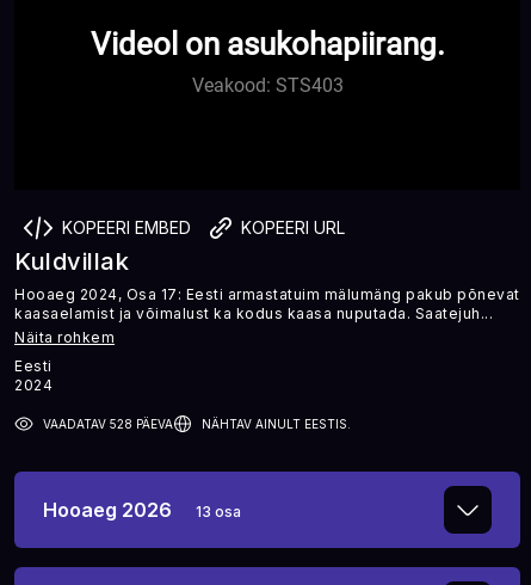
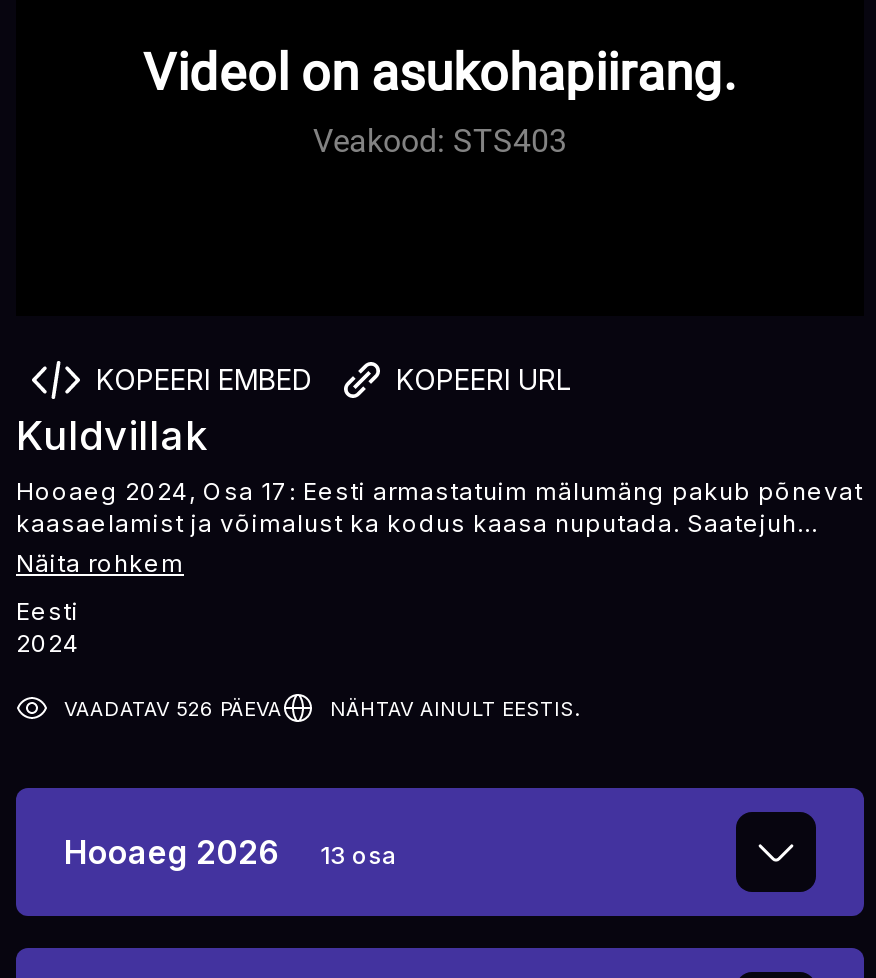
[43,416,173,430] VAADATAV 528 PÄEVA -> [64,695,282,719] VAADATAV 526 PÄEVA

